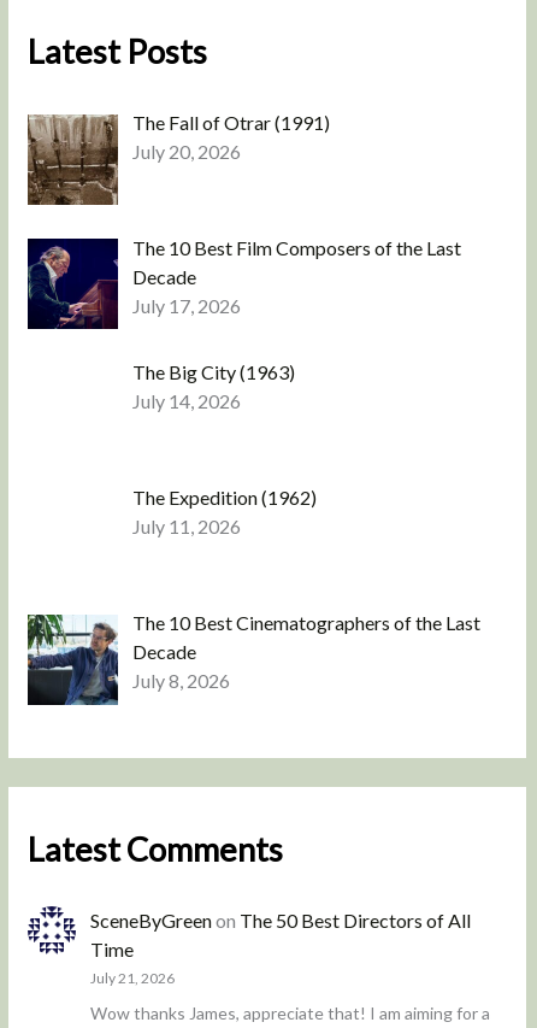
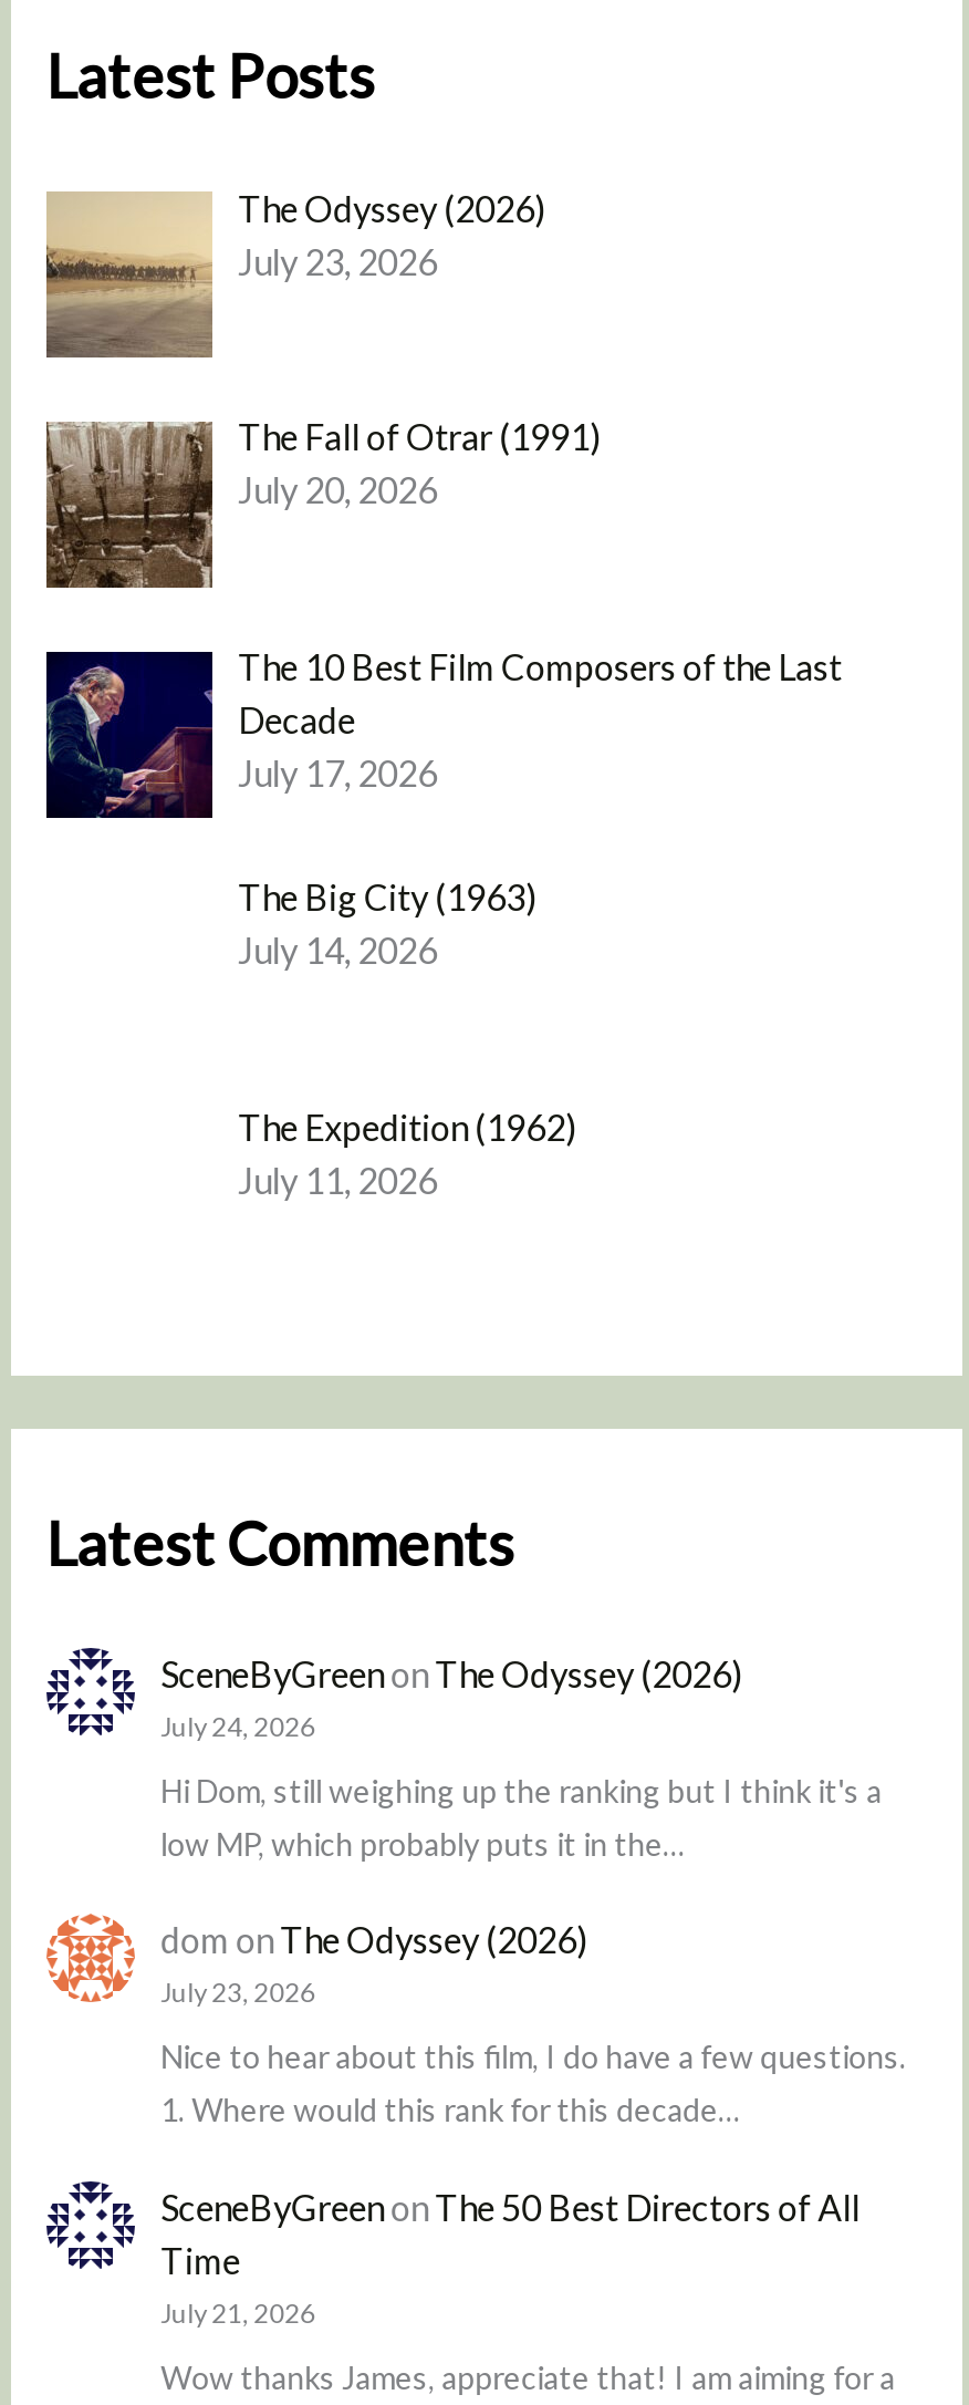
none -> [46,186,546,357] [image] | The Odyssey (2026) | July 23, 2026
[26,611,480,706] [image] | The 10 Best Cinematographers of the Last | Decade | July 8, 2026 -> none
none -> [44,1652,906,2129] [image] | SceneByGreen on The Odyssey (2026) | July 24, 2026 | Hi Dom, still weighing up the ranking but I think it's a | low MP, which probably puts it in the… | dom on The Odyssey (2026) | July 23, 2026 | Nice to hear about this film, I do have a few questions. | 1. Where would this rank for this decade…

